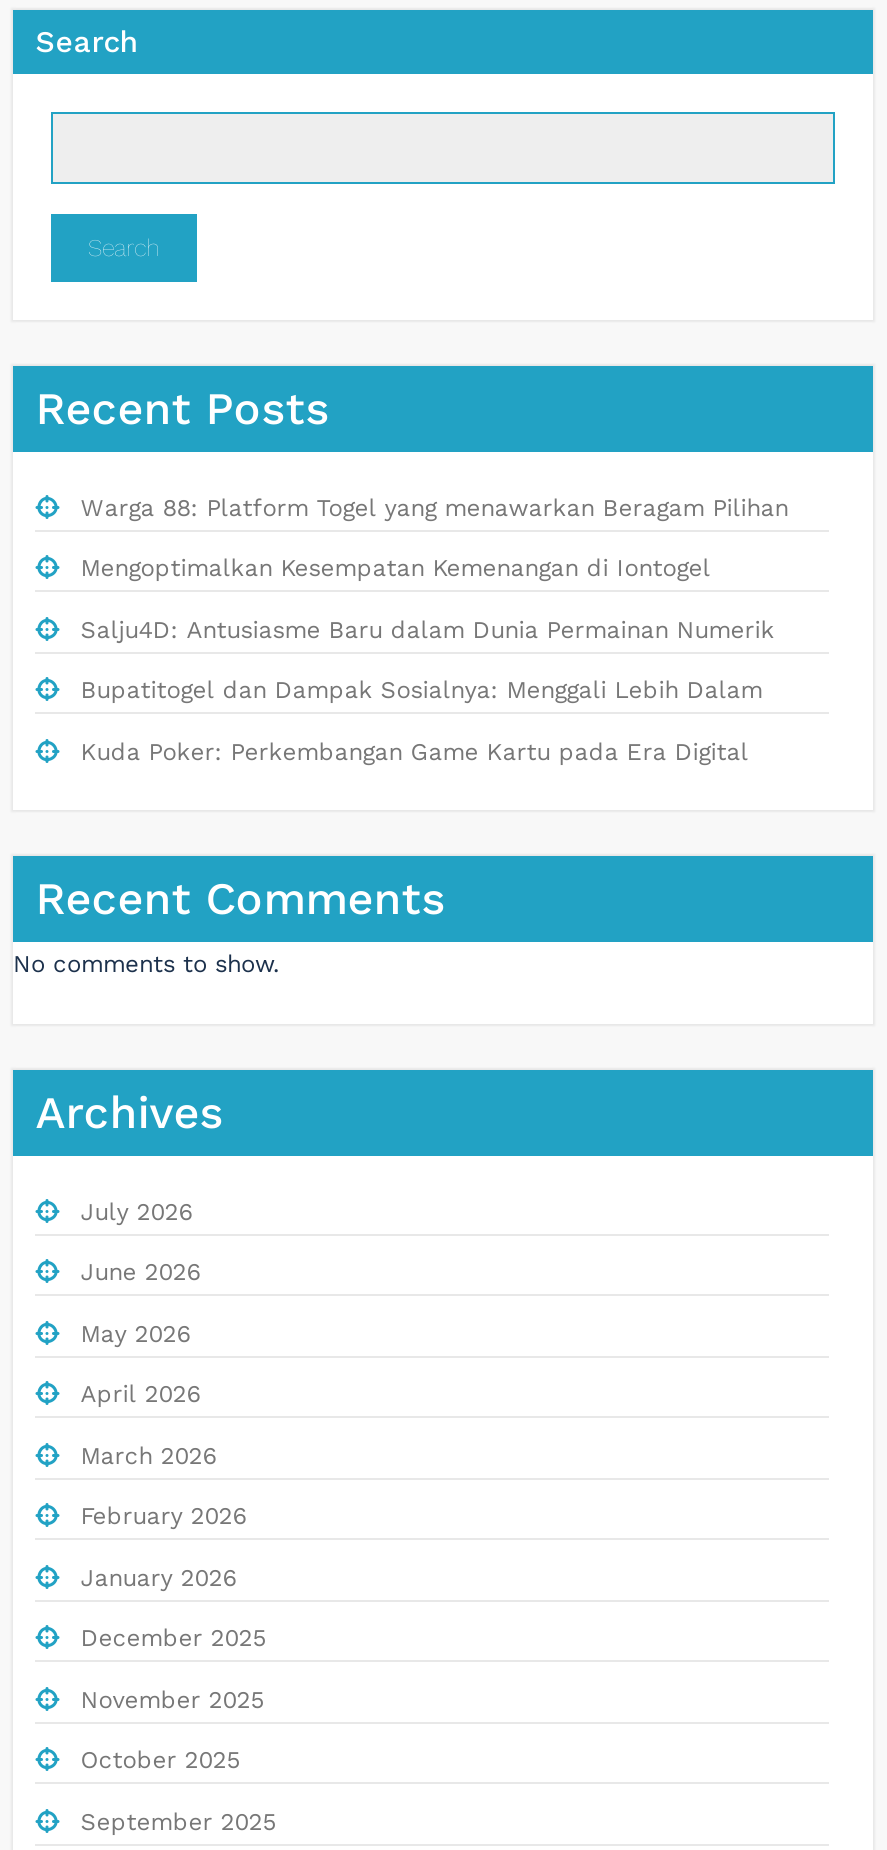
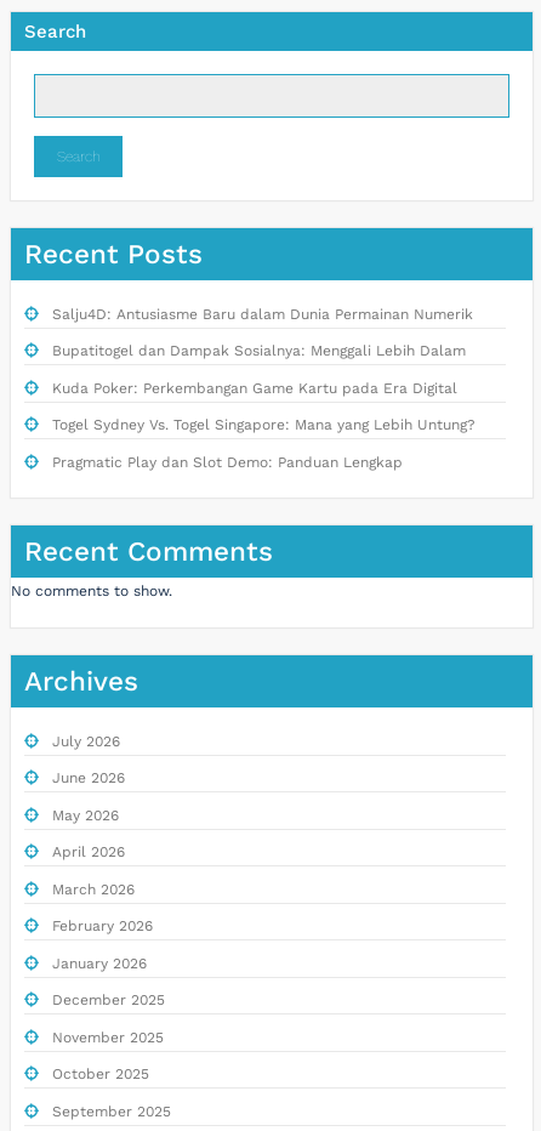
[81,493,789,582] Warga 88: Platform Togel yang menawarkan Beragam Pilihan | Mengoptimalkan Kesempatan Kemenangan di Iontogel -> none
moved [81,615,775,765] -> [52,305,473,396]: Salju4D: Antusiasme Baru dalam Dunia Permainan Numerik | Bupatitogel dan Dampak Sosialnya: Menggali Lebih Dalam | Kuda Poker: Perkembangan Game Kartu pada Era Digital
none -> [52,416,475,470] Togel Sydney Vs. Togel Singapore: Mana yang Lebih Untung? | Pragmatic Play dan Slot Demo: Panduan Lengkap

